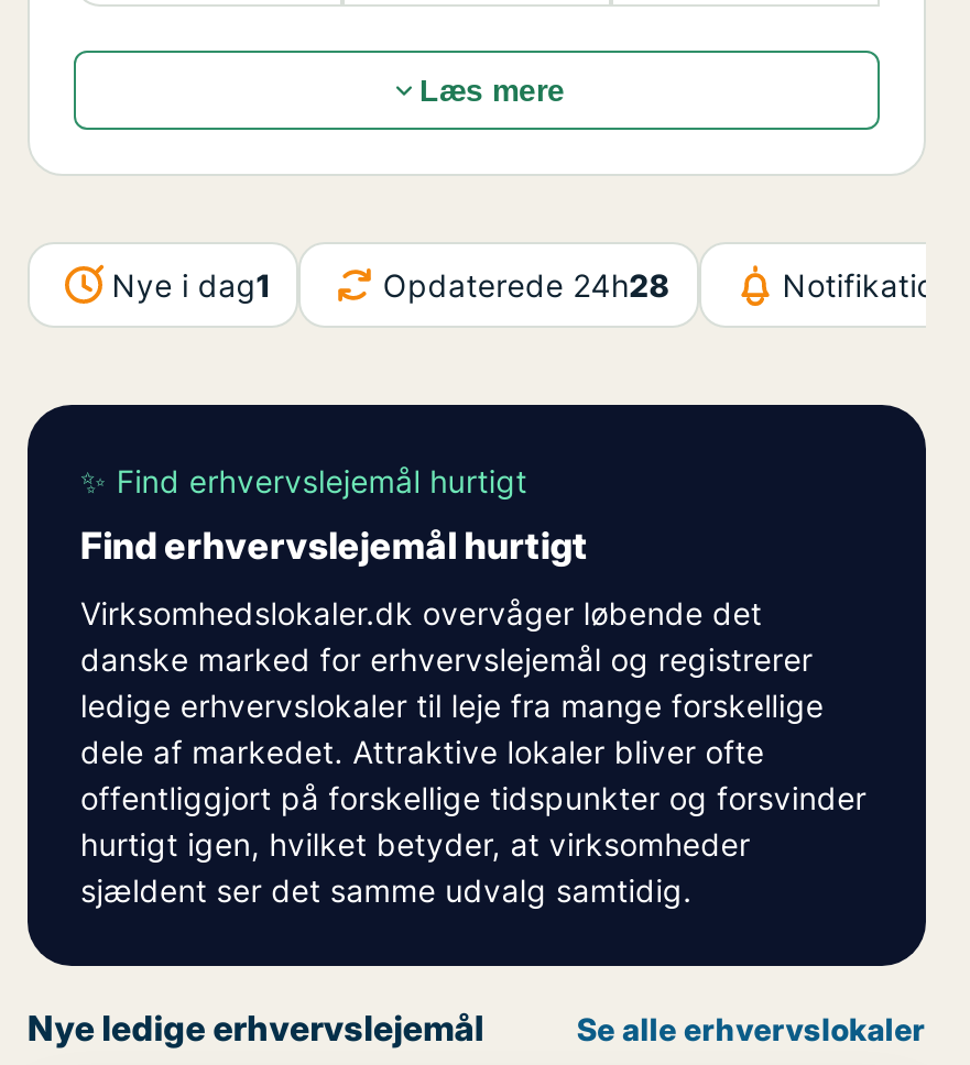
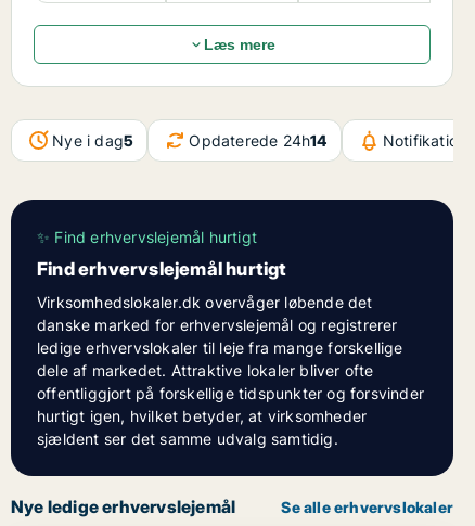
[112,265,270,303] Nye i dag1 -> [52,131,134,149] Nye i dag5
[383,265,670,303] Opdaterede 24h28 -> [189,131,327,149] Opdaterede 24h14

